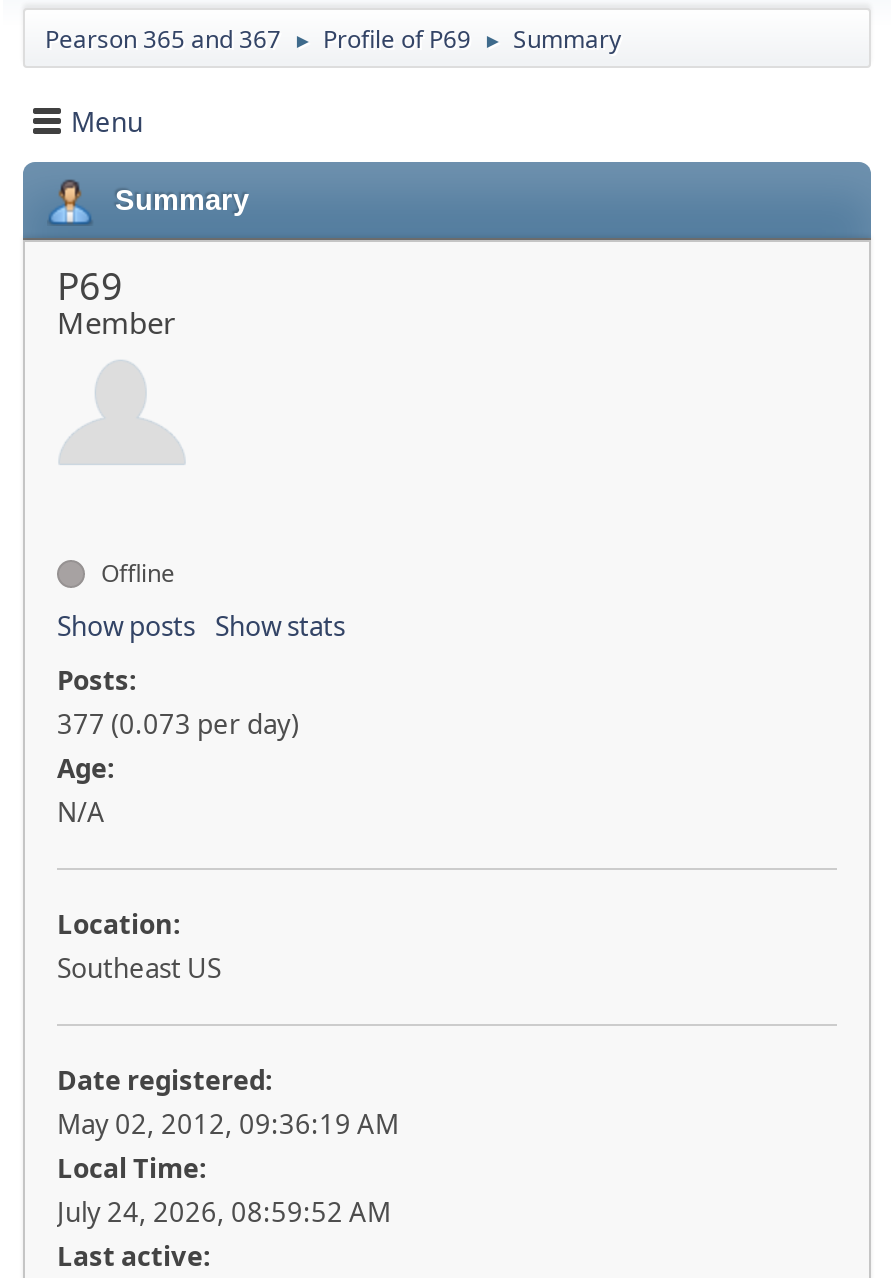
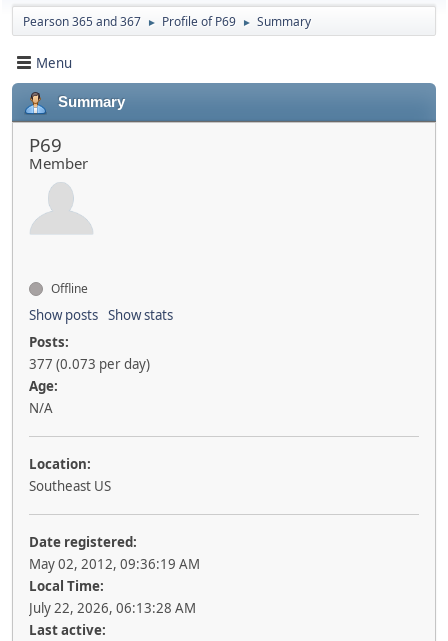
[57,1194,391,1230] July 24, 2026, 08:59:52 AM -> [29,599,196,617] July 22, 2026, 06:13:28 AM

